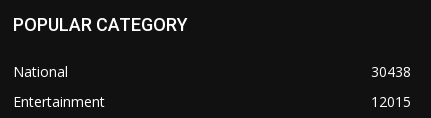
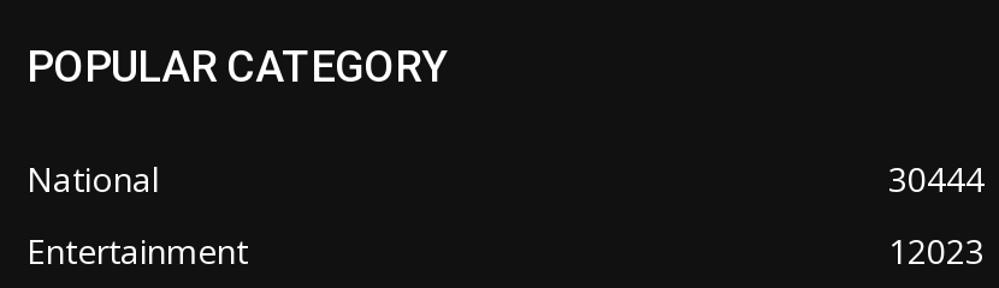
[371,62,411,81] 30438 -> [888,156,985,202] 30444
[371,92,411,111] 12015 -> [888,228,985,274] 12023

